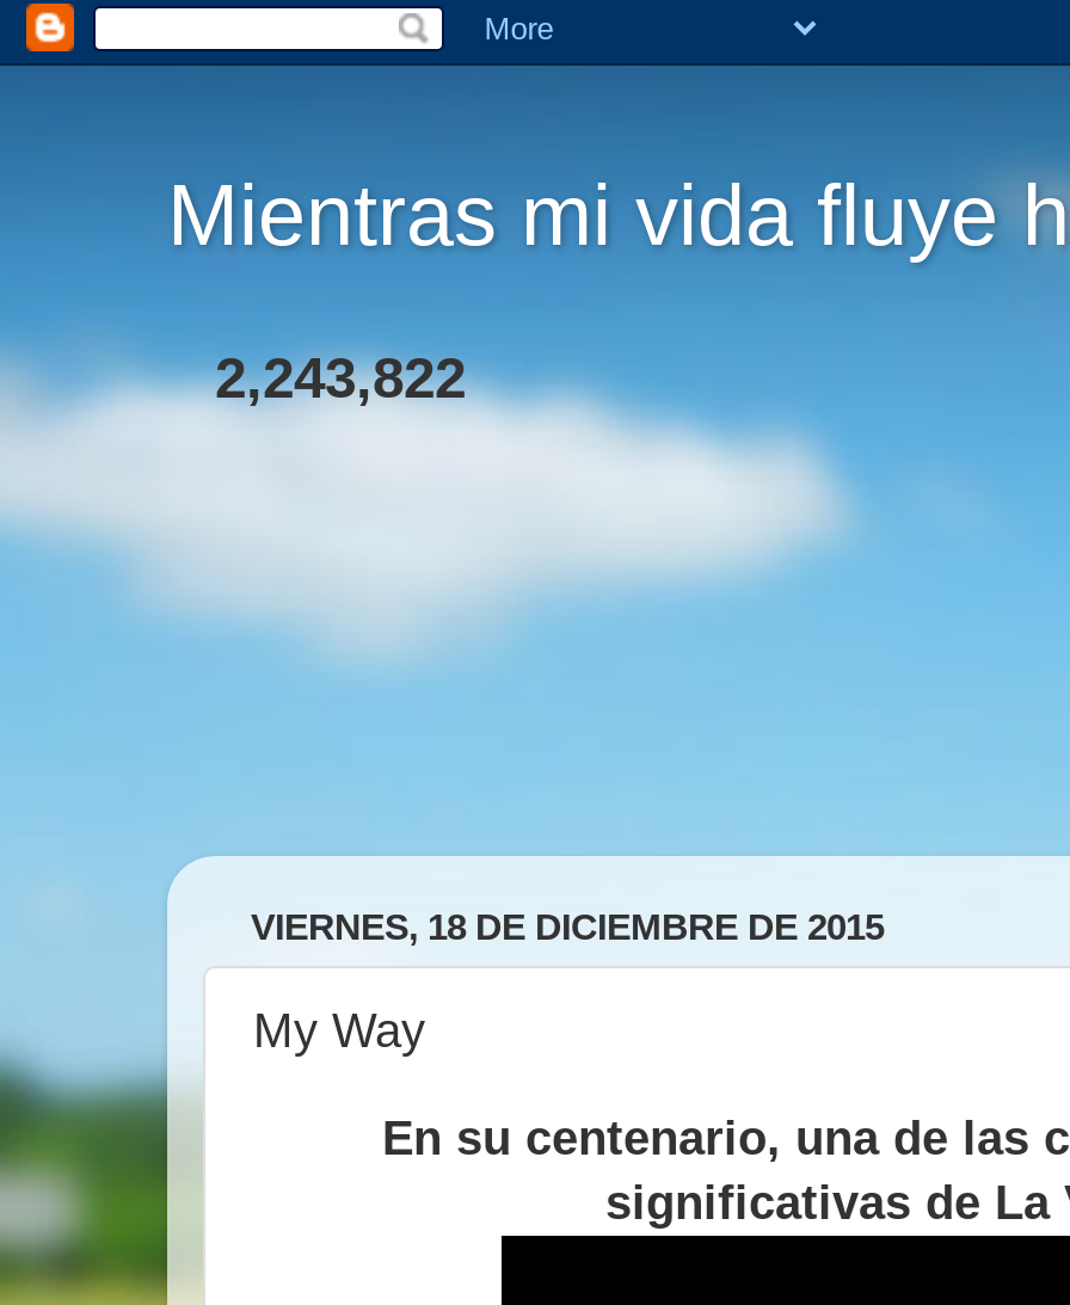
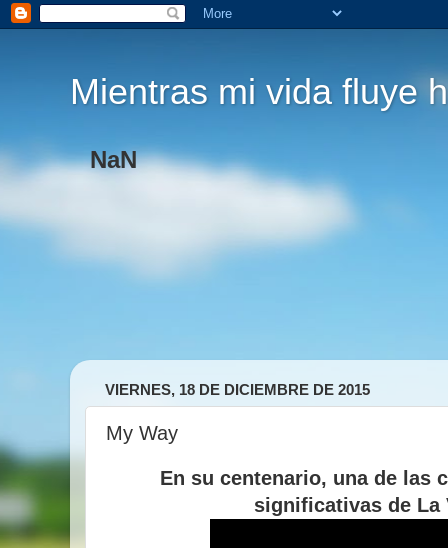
[215,345,466,409] 2,243,822 -> [90,146,137,173] NaN

